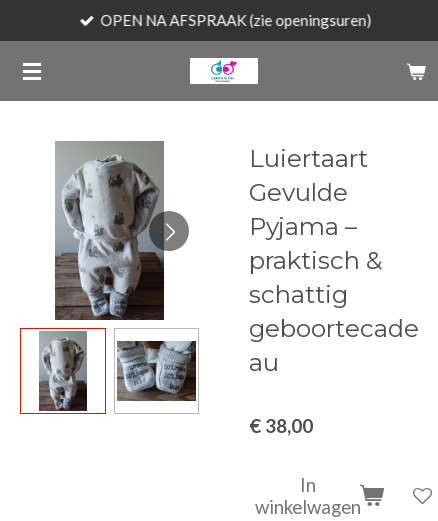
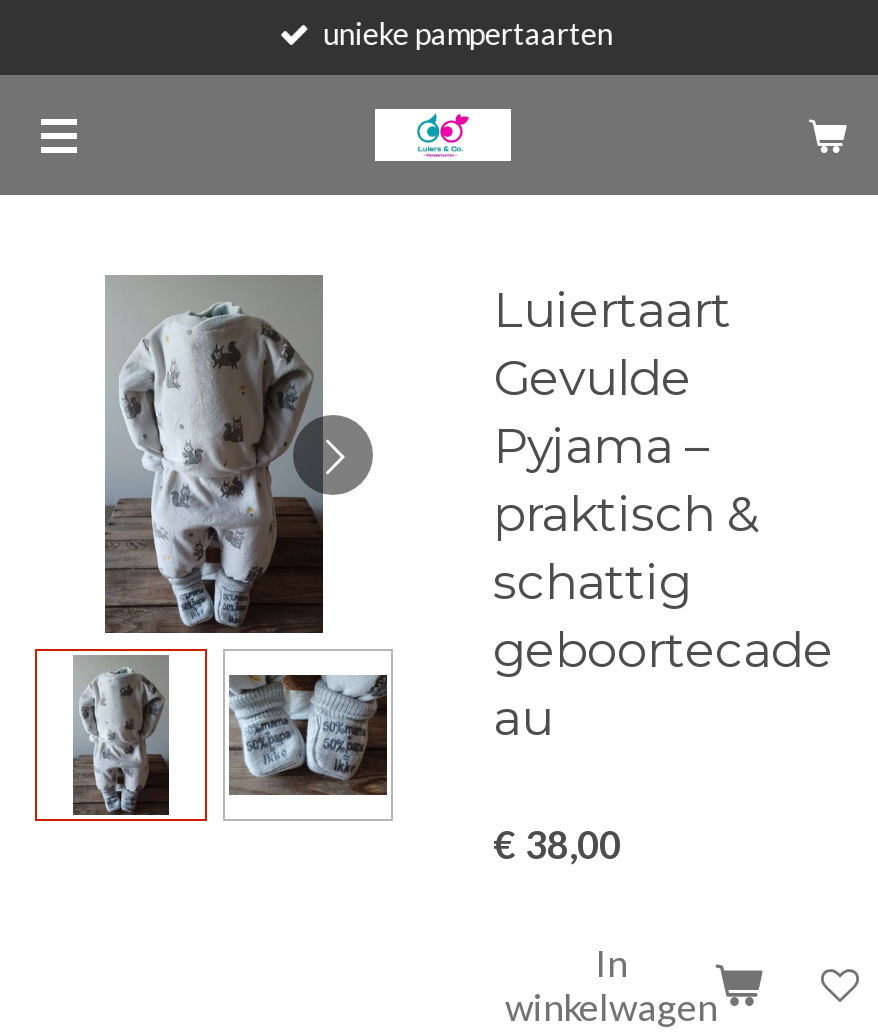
[101,10,372,28] OPEN NA AFSPRAAK (zie openingsuren) -> [323,14,613,50] unieke pampertaarten

